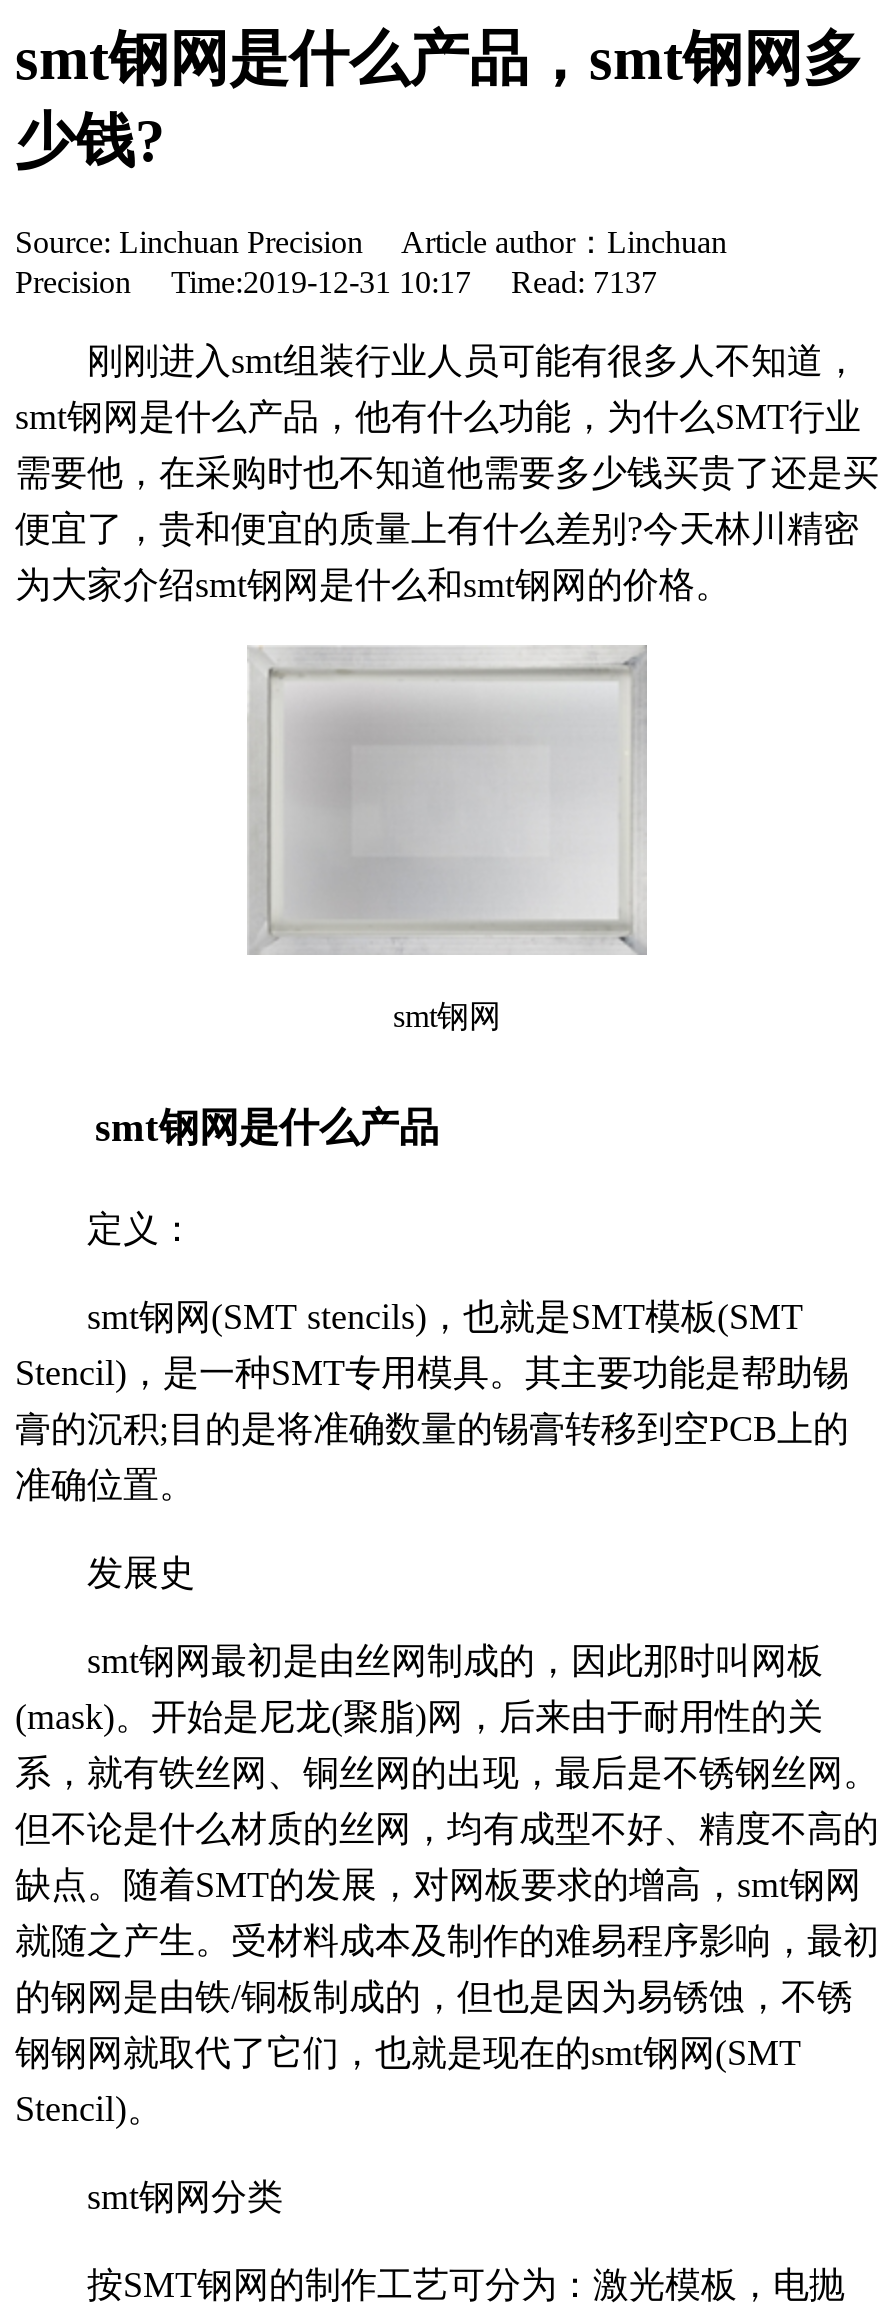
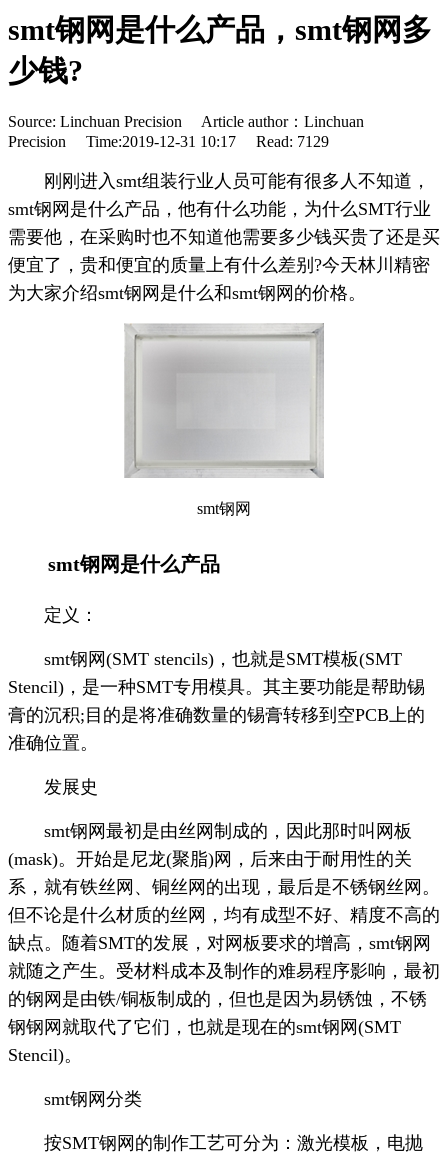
[15,265,657,299] Precision Time:2019-12-31 10:17 Read: 7137 -> [8,133,329,150] Precision Time:2019-12-31 10:17 Read: 7129

